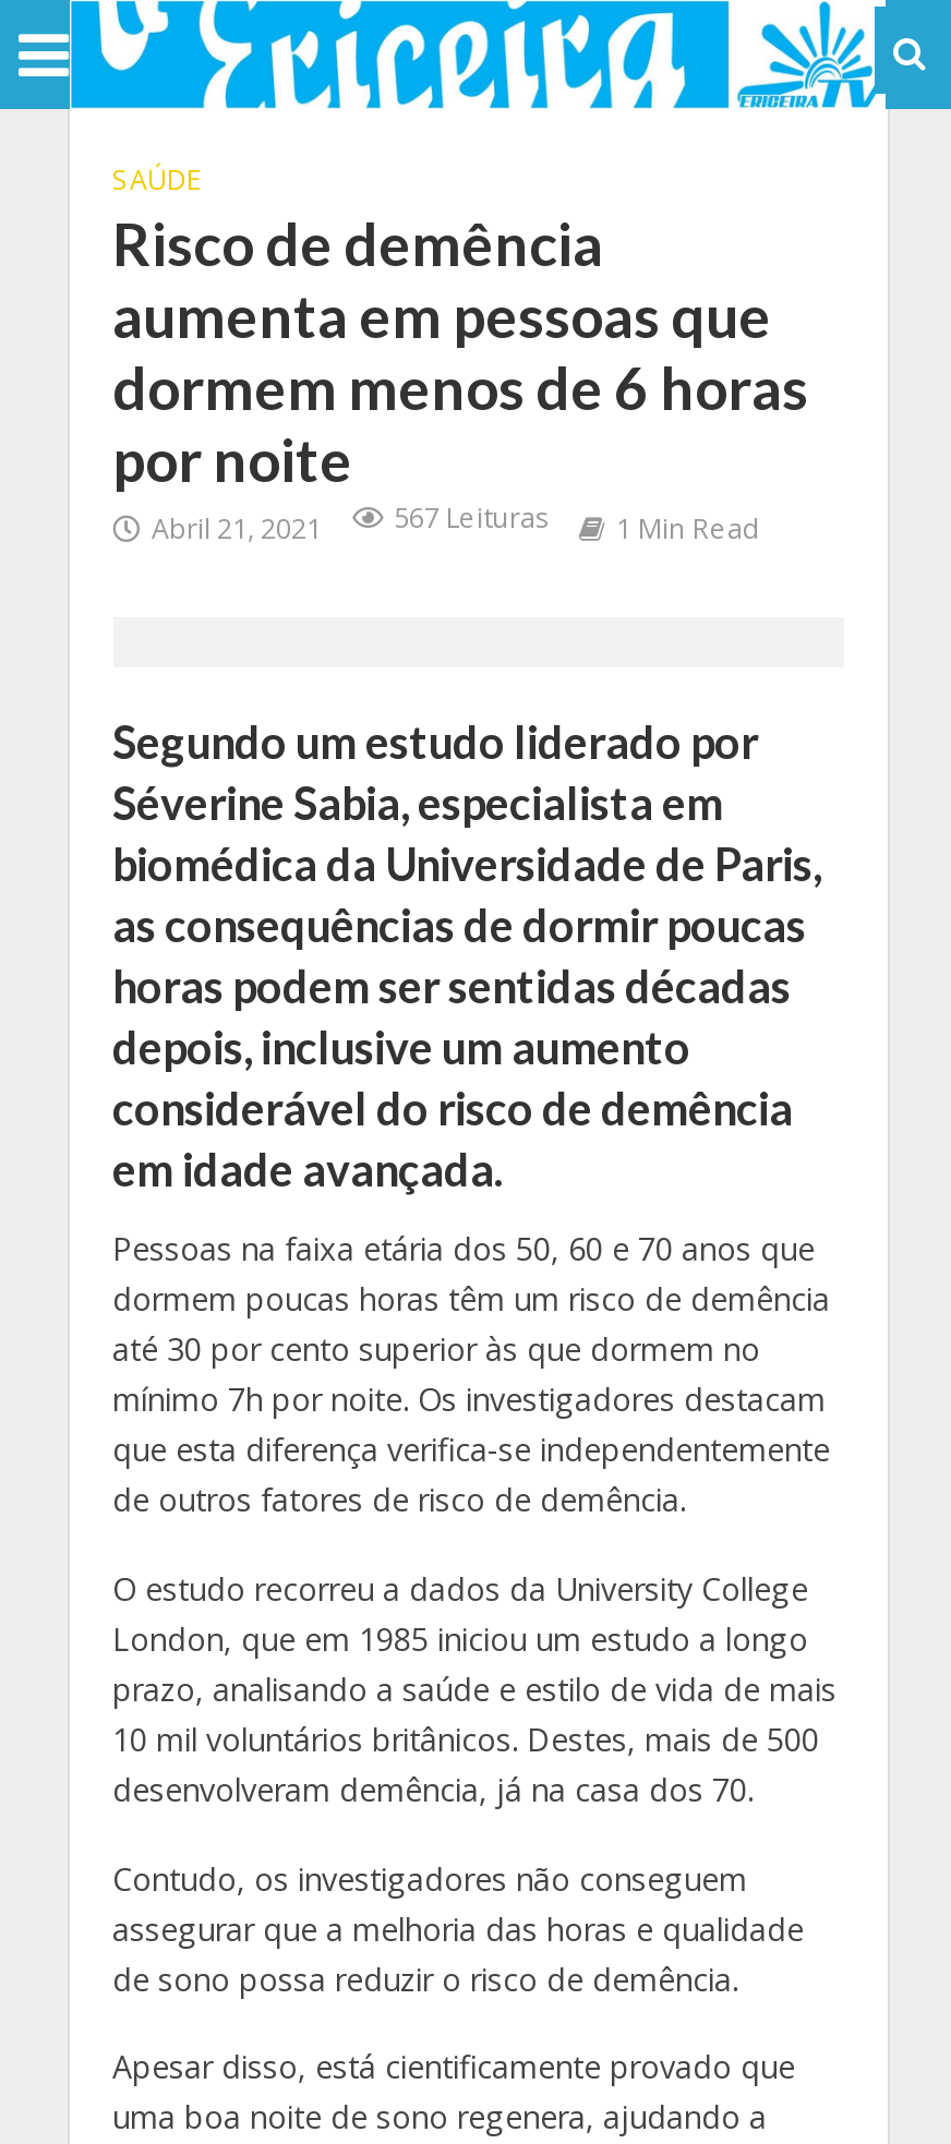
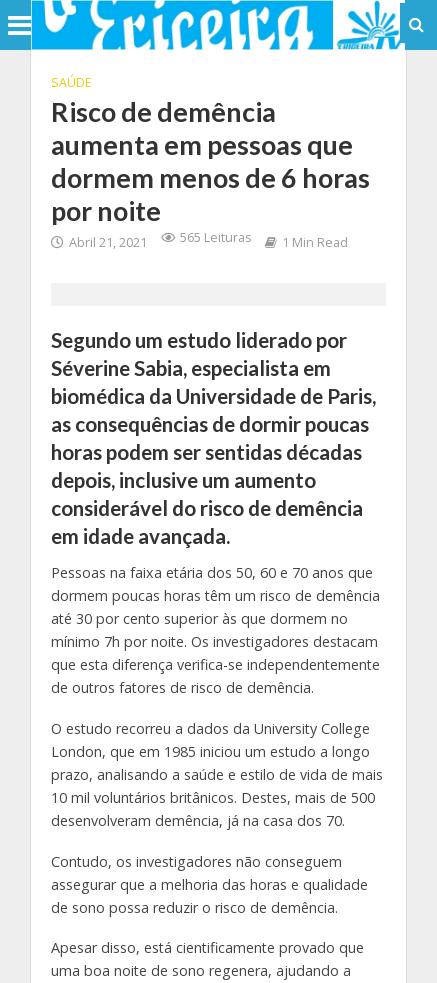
[152,499,760,547] Abril 21, 2021 567 Leituras 1 Min Read -> [68,229,347,251] Abril 21, 2021 565 Leituras 1 Min Read

